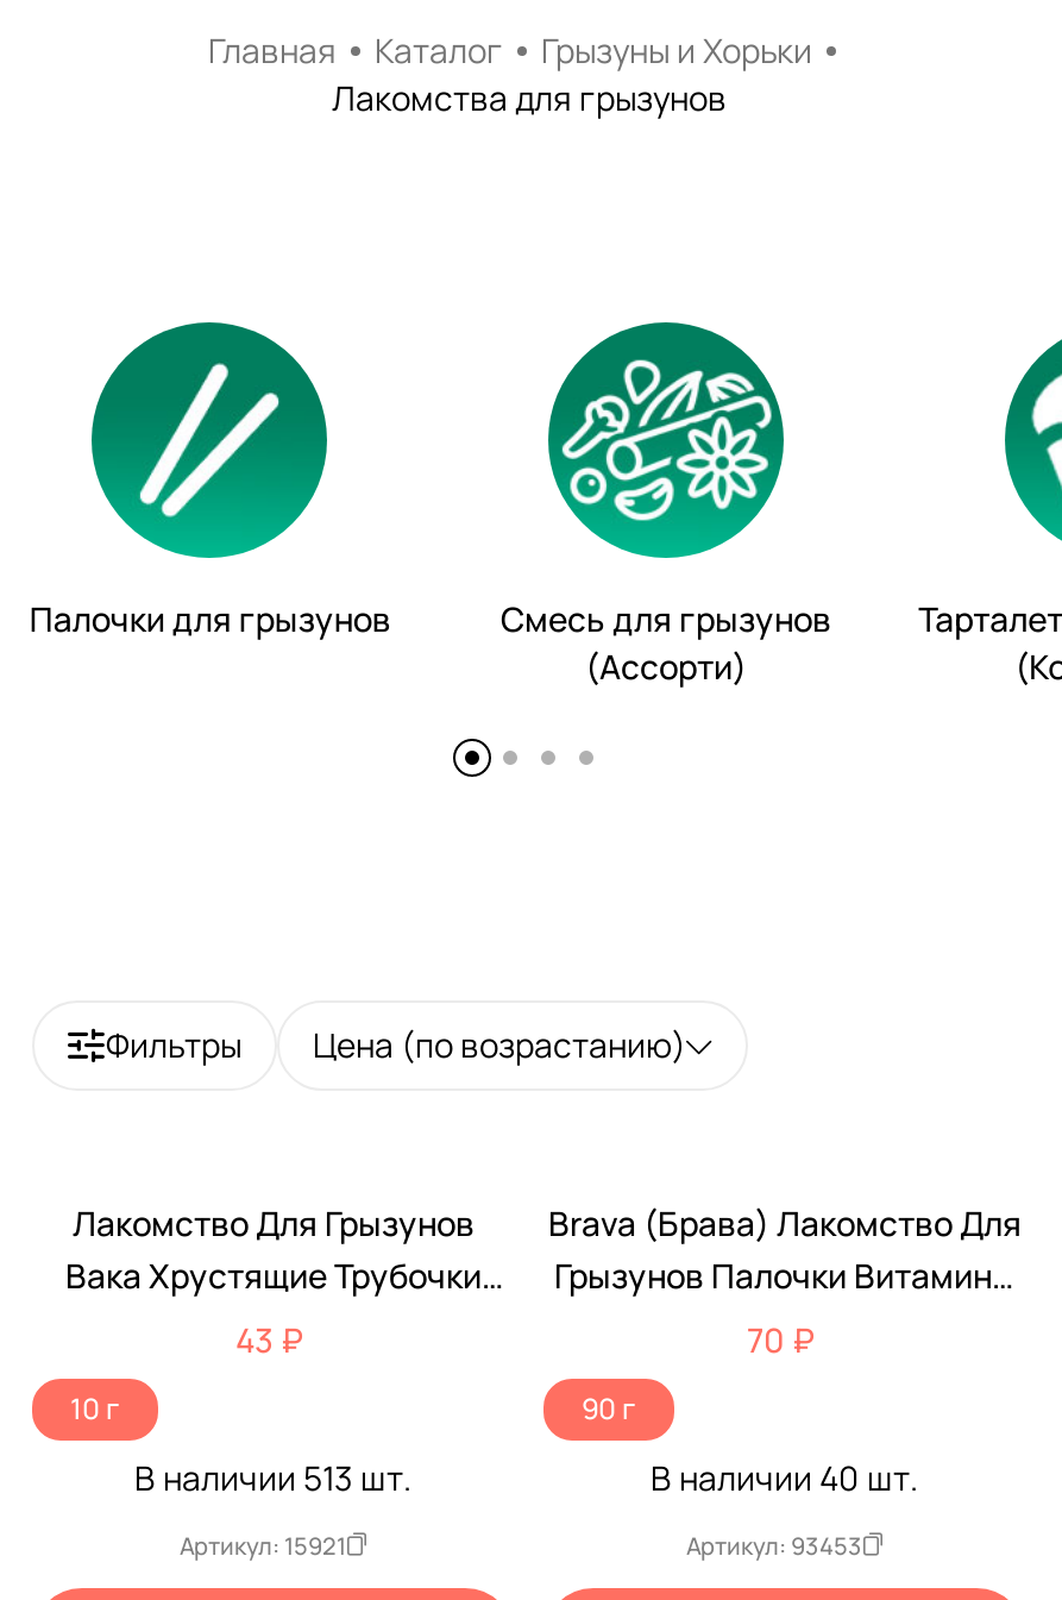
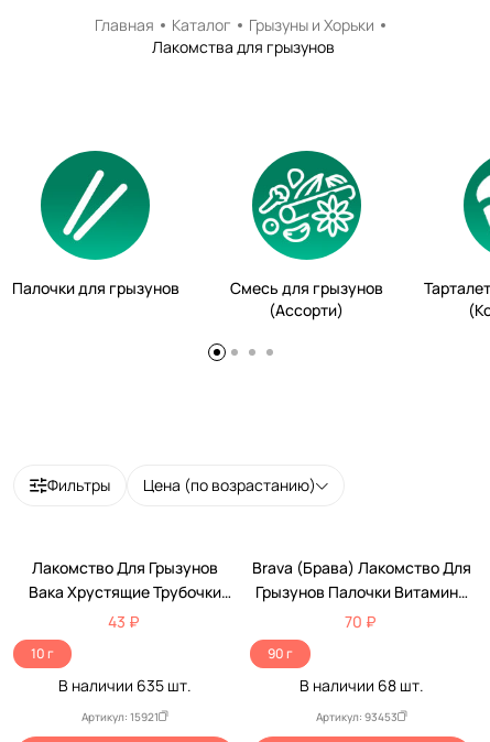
[134,1455,413,1500] В наличии 513 шт. -> [58,675,192,696] В наличии 635 шт.
[651,1455,919,1500] В наличии 40 шт. -> [300,675,424,696] В наличии 68 шт.

